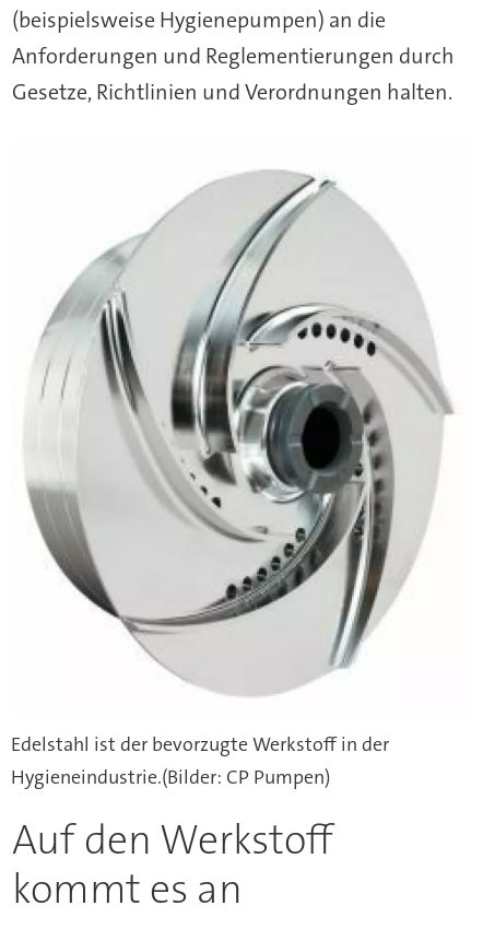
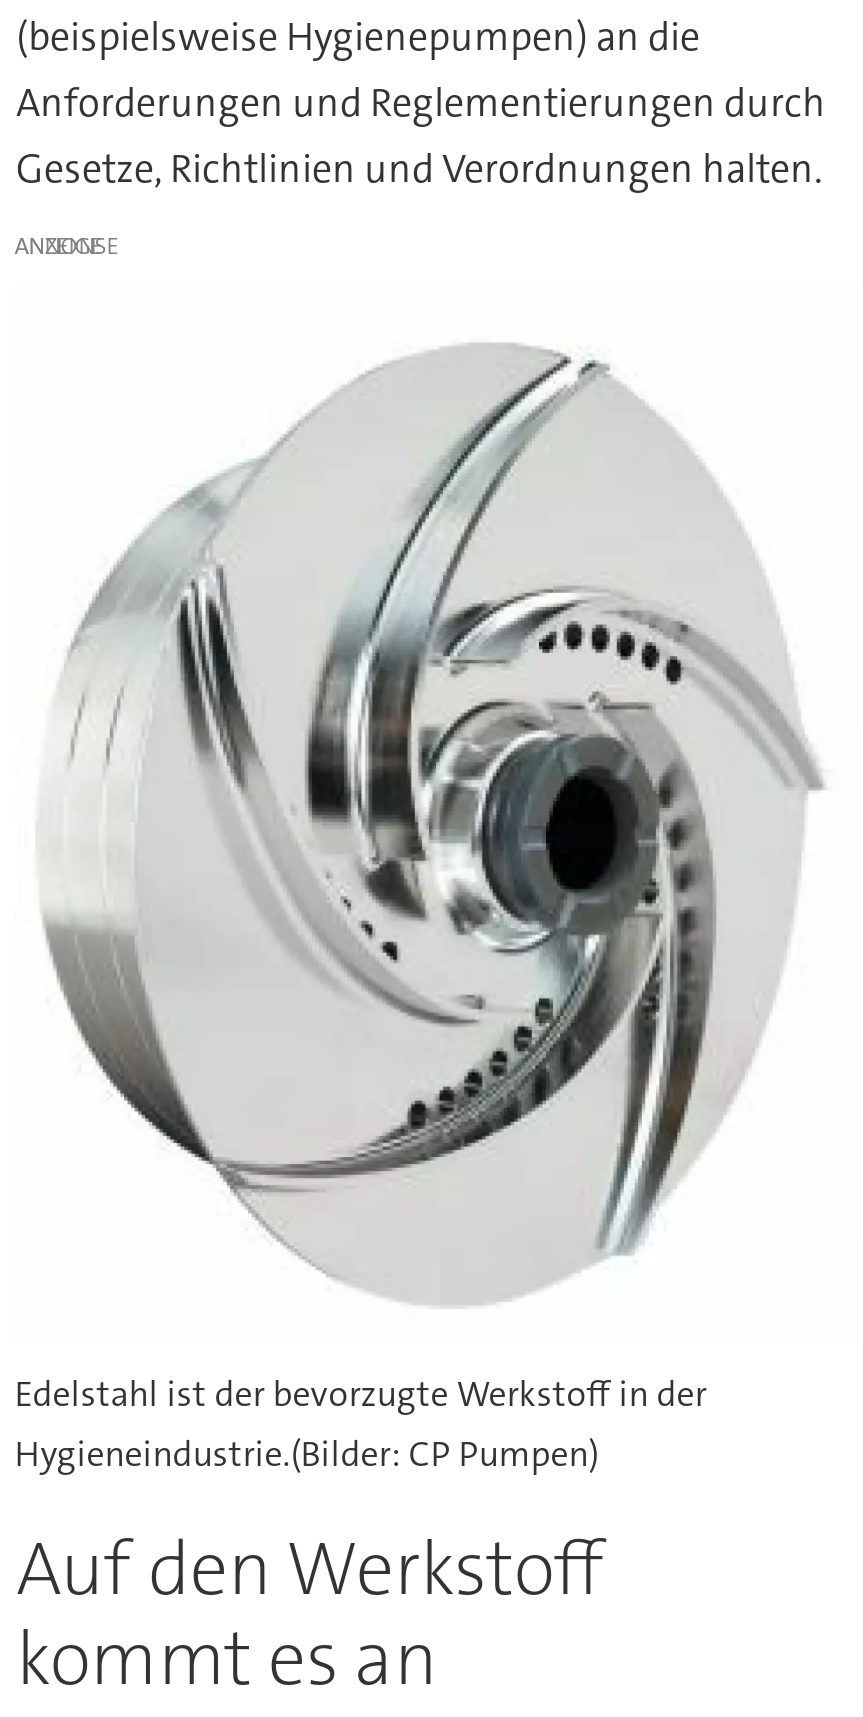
none -> [14,230,102,262] ANZEIGE

